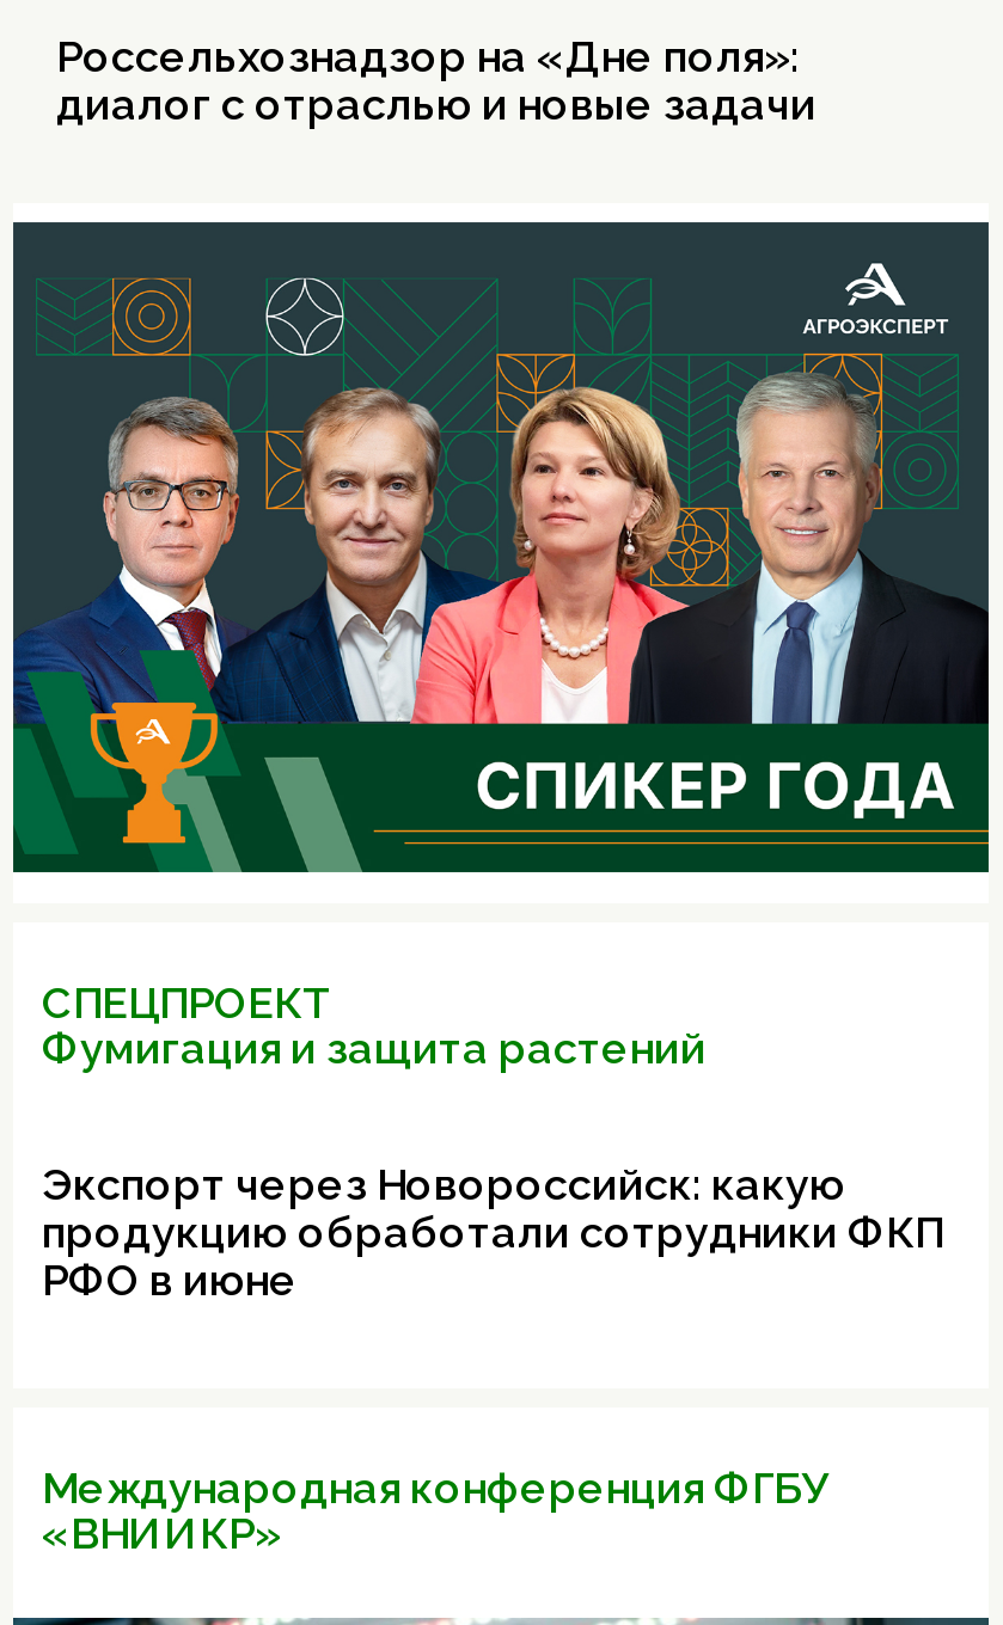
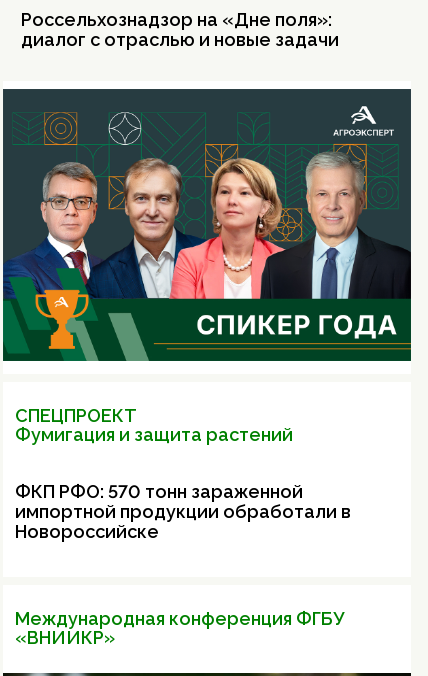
[42,1158,943,1304] Экспорт через Новороссийск: какую | продукцию обработали сотрудники ФКП | РФО в июне -> [15,481,351,542] ФКП РФО: 570 тонн зараженной | импортной продукции обработали в | Новороссийске

